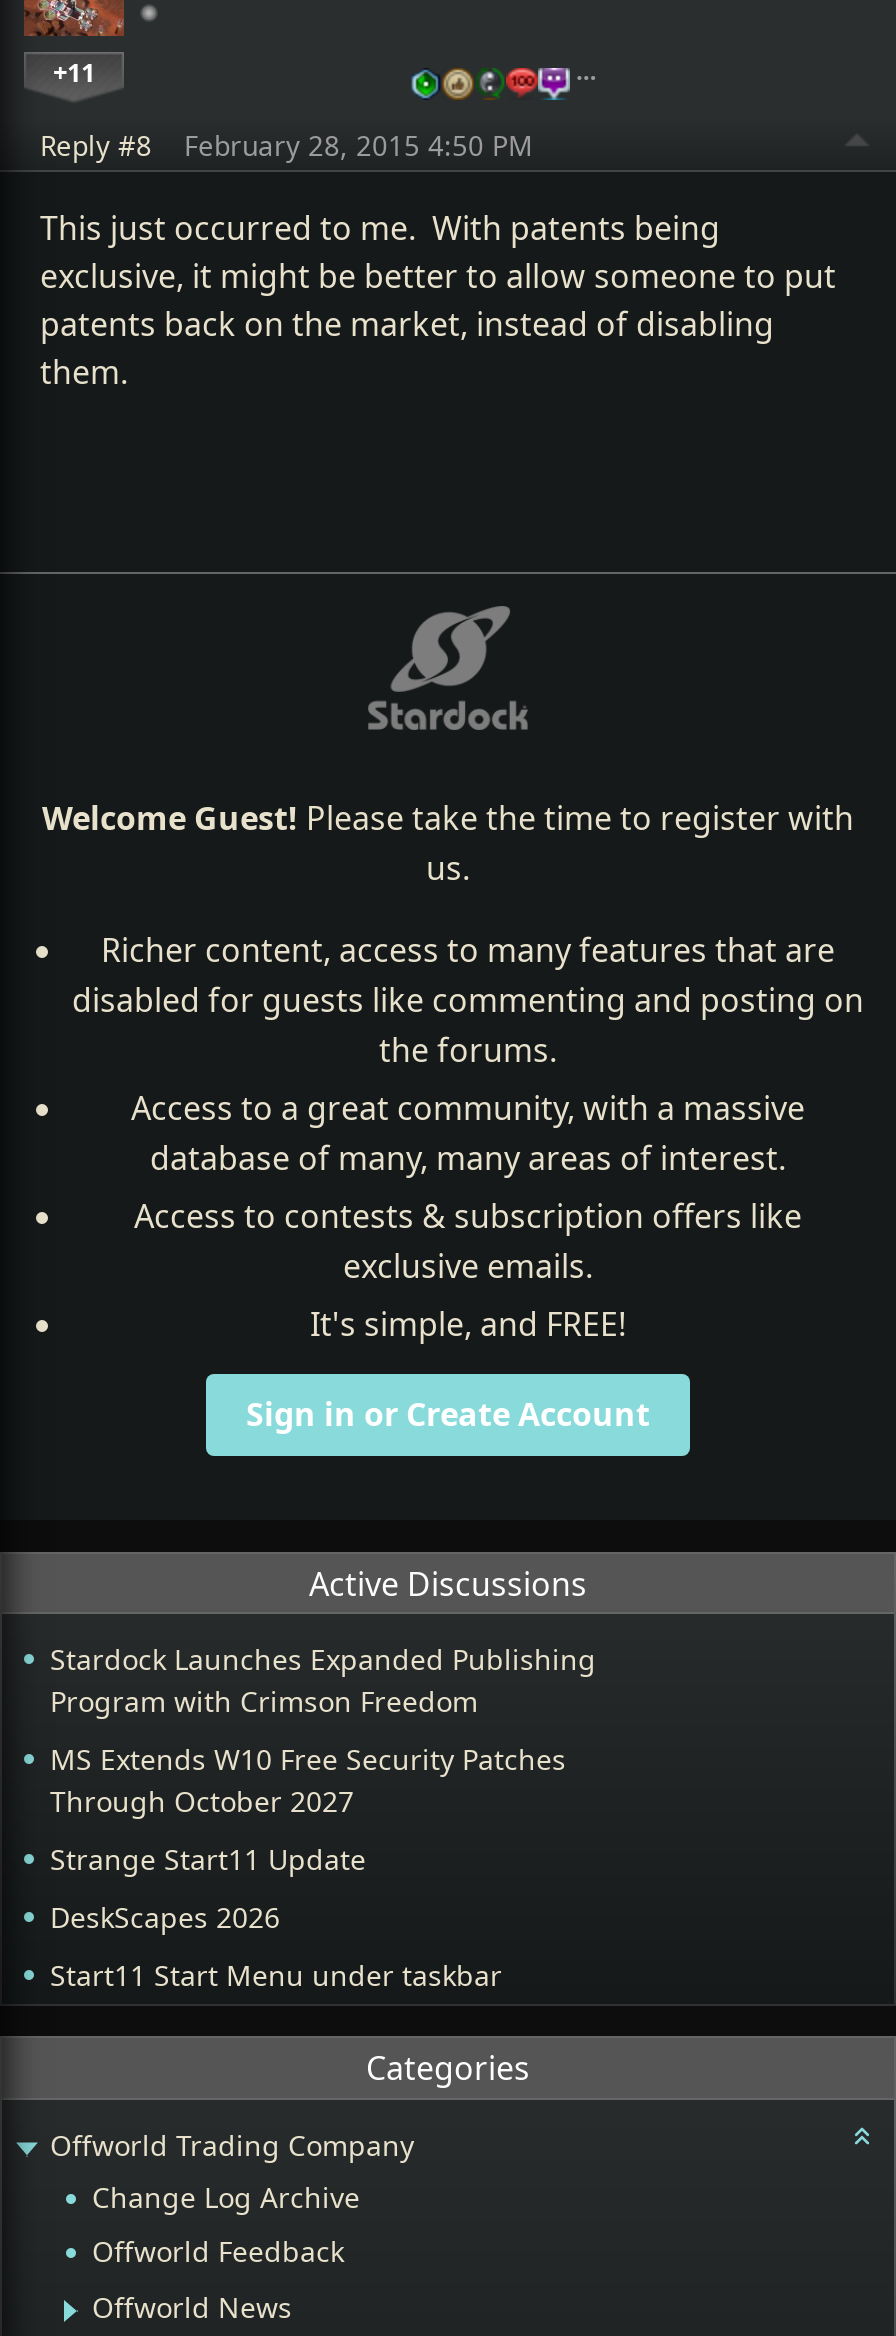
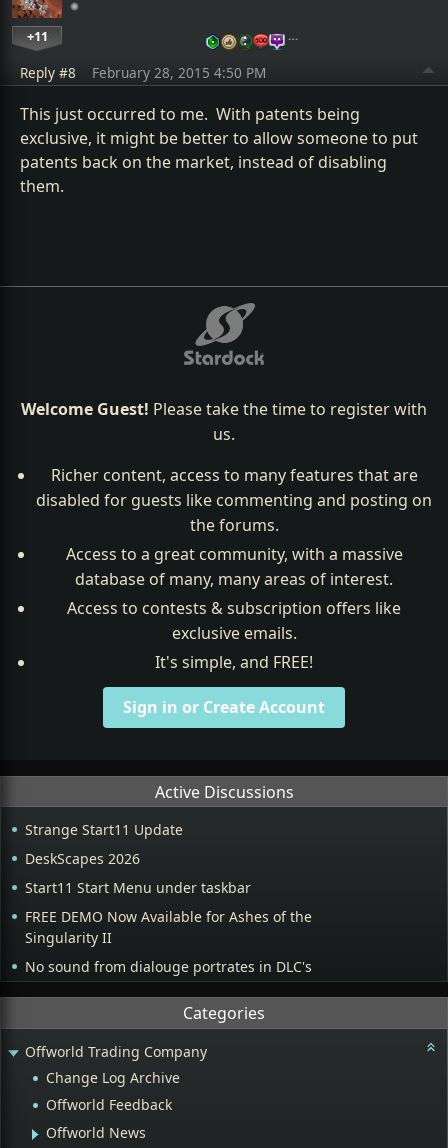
[50,1641,596,1821] Stardock Launches Expanded Publishing | Program with Crimson Freedom | MS Extends W10 Free Security Patches | Through October 2027 -> none
moved [50,1841,502,1995] -> [25,820,251,897]: Strange Start11 Update | DeskScapes 2026 | Start11 Start Menu under taskbar
none -> [25,907,312,976] FREE DEMO Now Available for Ashes of the | Singularity II | No sound from dialouge portrates in DLC's

